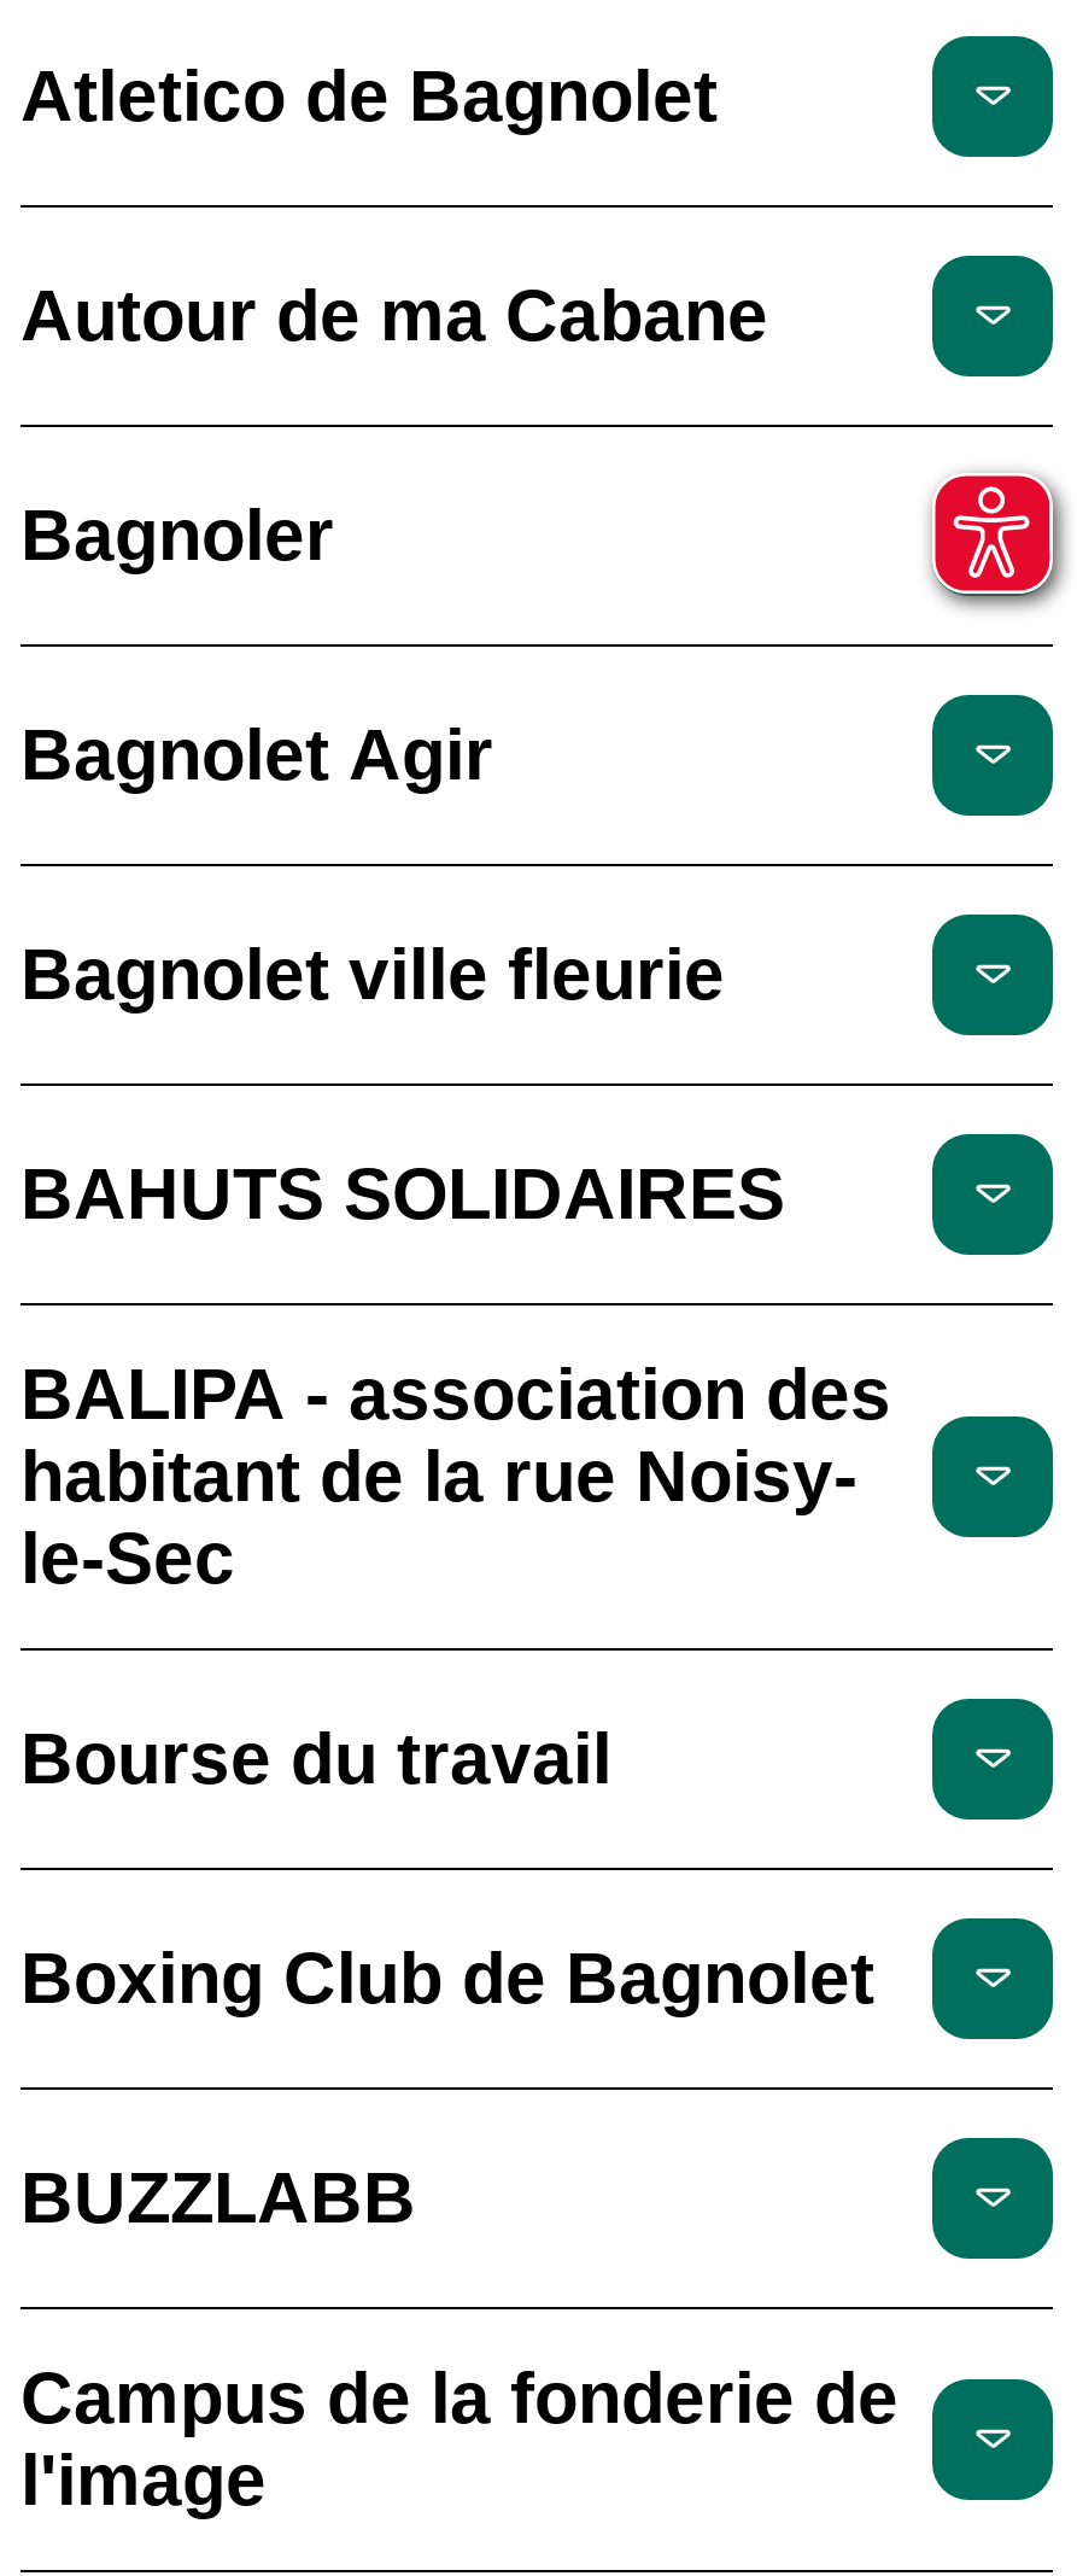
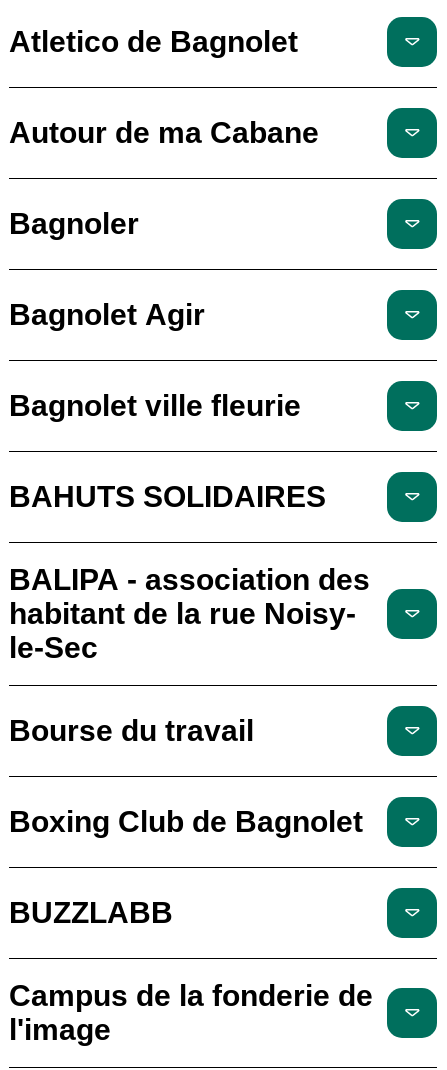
[932,473,1067,611] [image] -> [386,198,442,254] [image]

